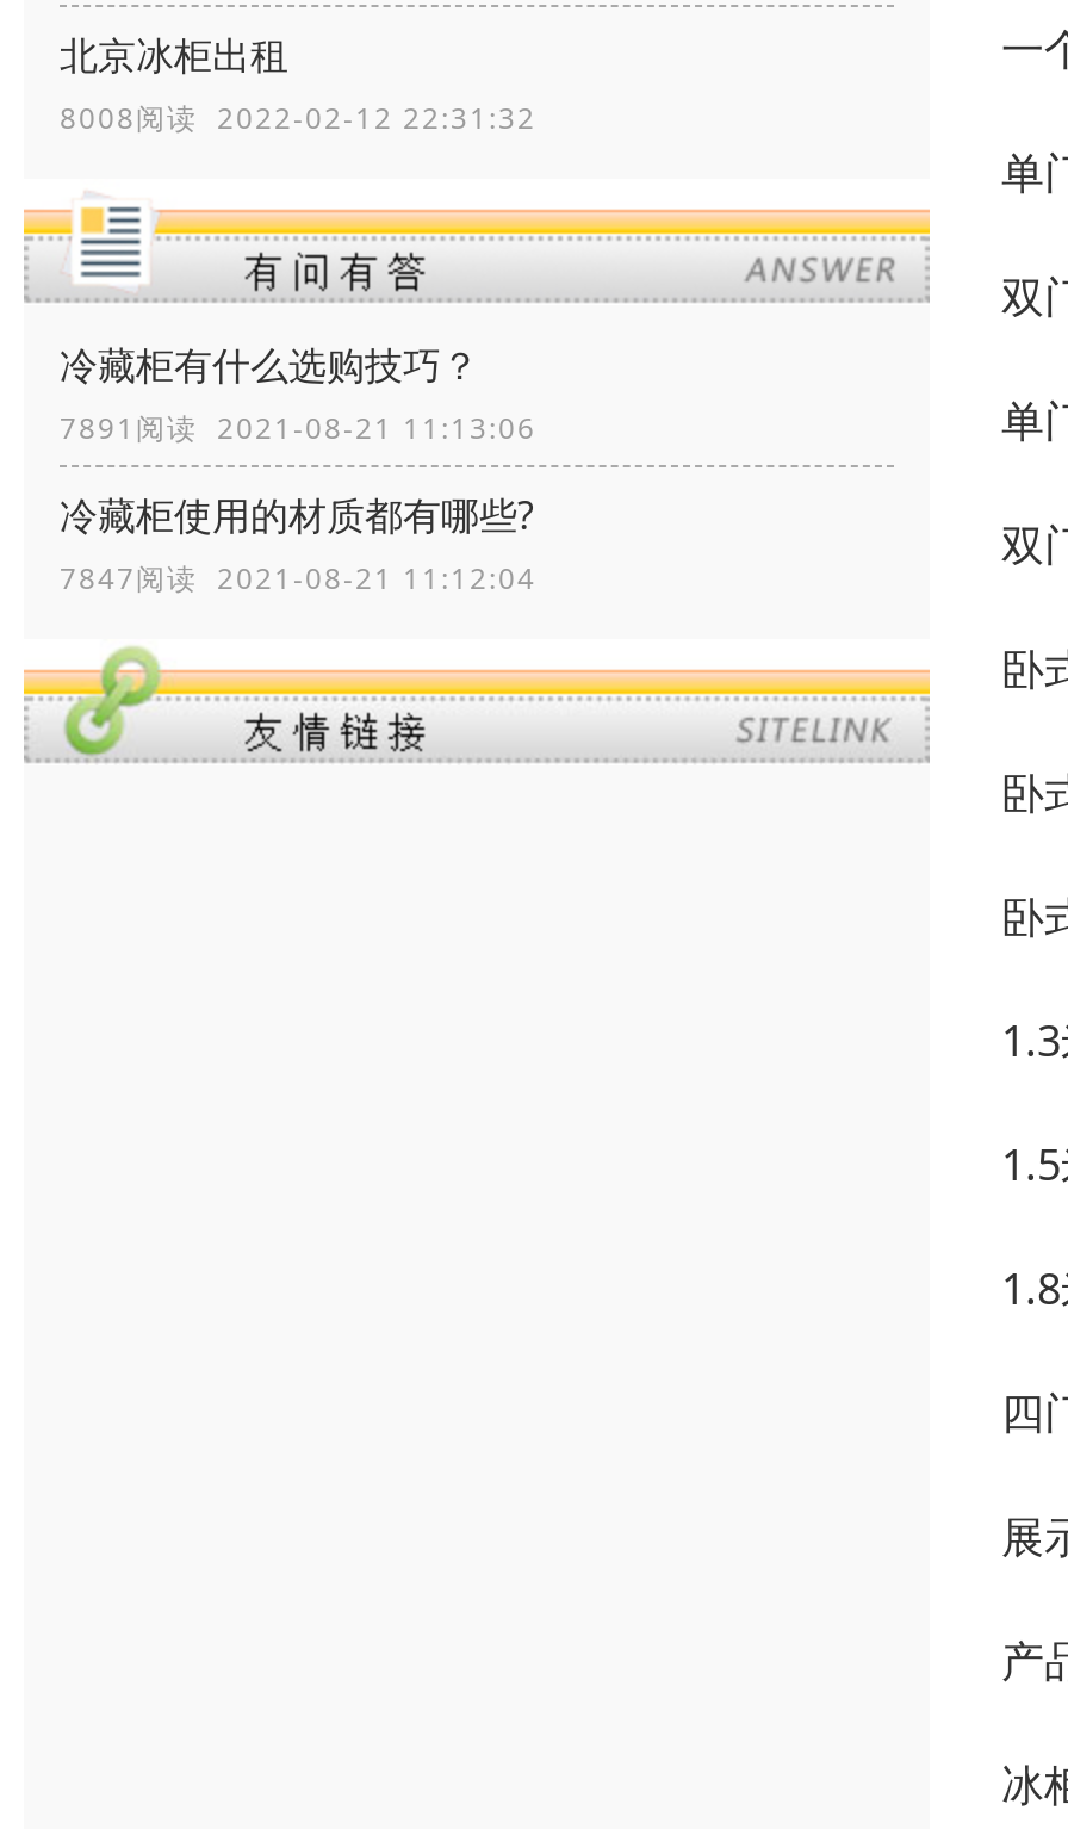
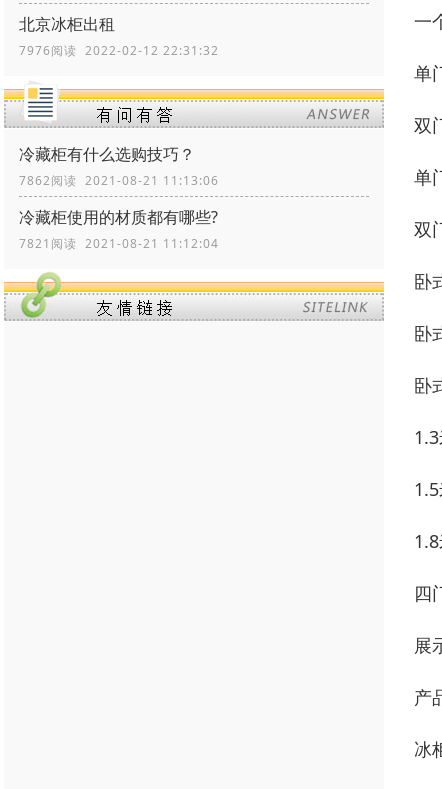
[60,98,536,139] 8008阅读 2022-02-12 22:31:32 -> [19,42,219,59] 7976阅读 2022-02-12 22:31:32
[60,408,536,449] 7891阅读 2021-08-21 11:13:06 -> [19,172,219,189] 7862阅读 2021-08-21 11:13:06
[60,558,536,599] 7847阅读 2021-08-21 11:12:04 -> [19,235,219,252] 7821阅读 2021-08-21 11:12:04

